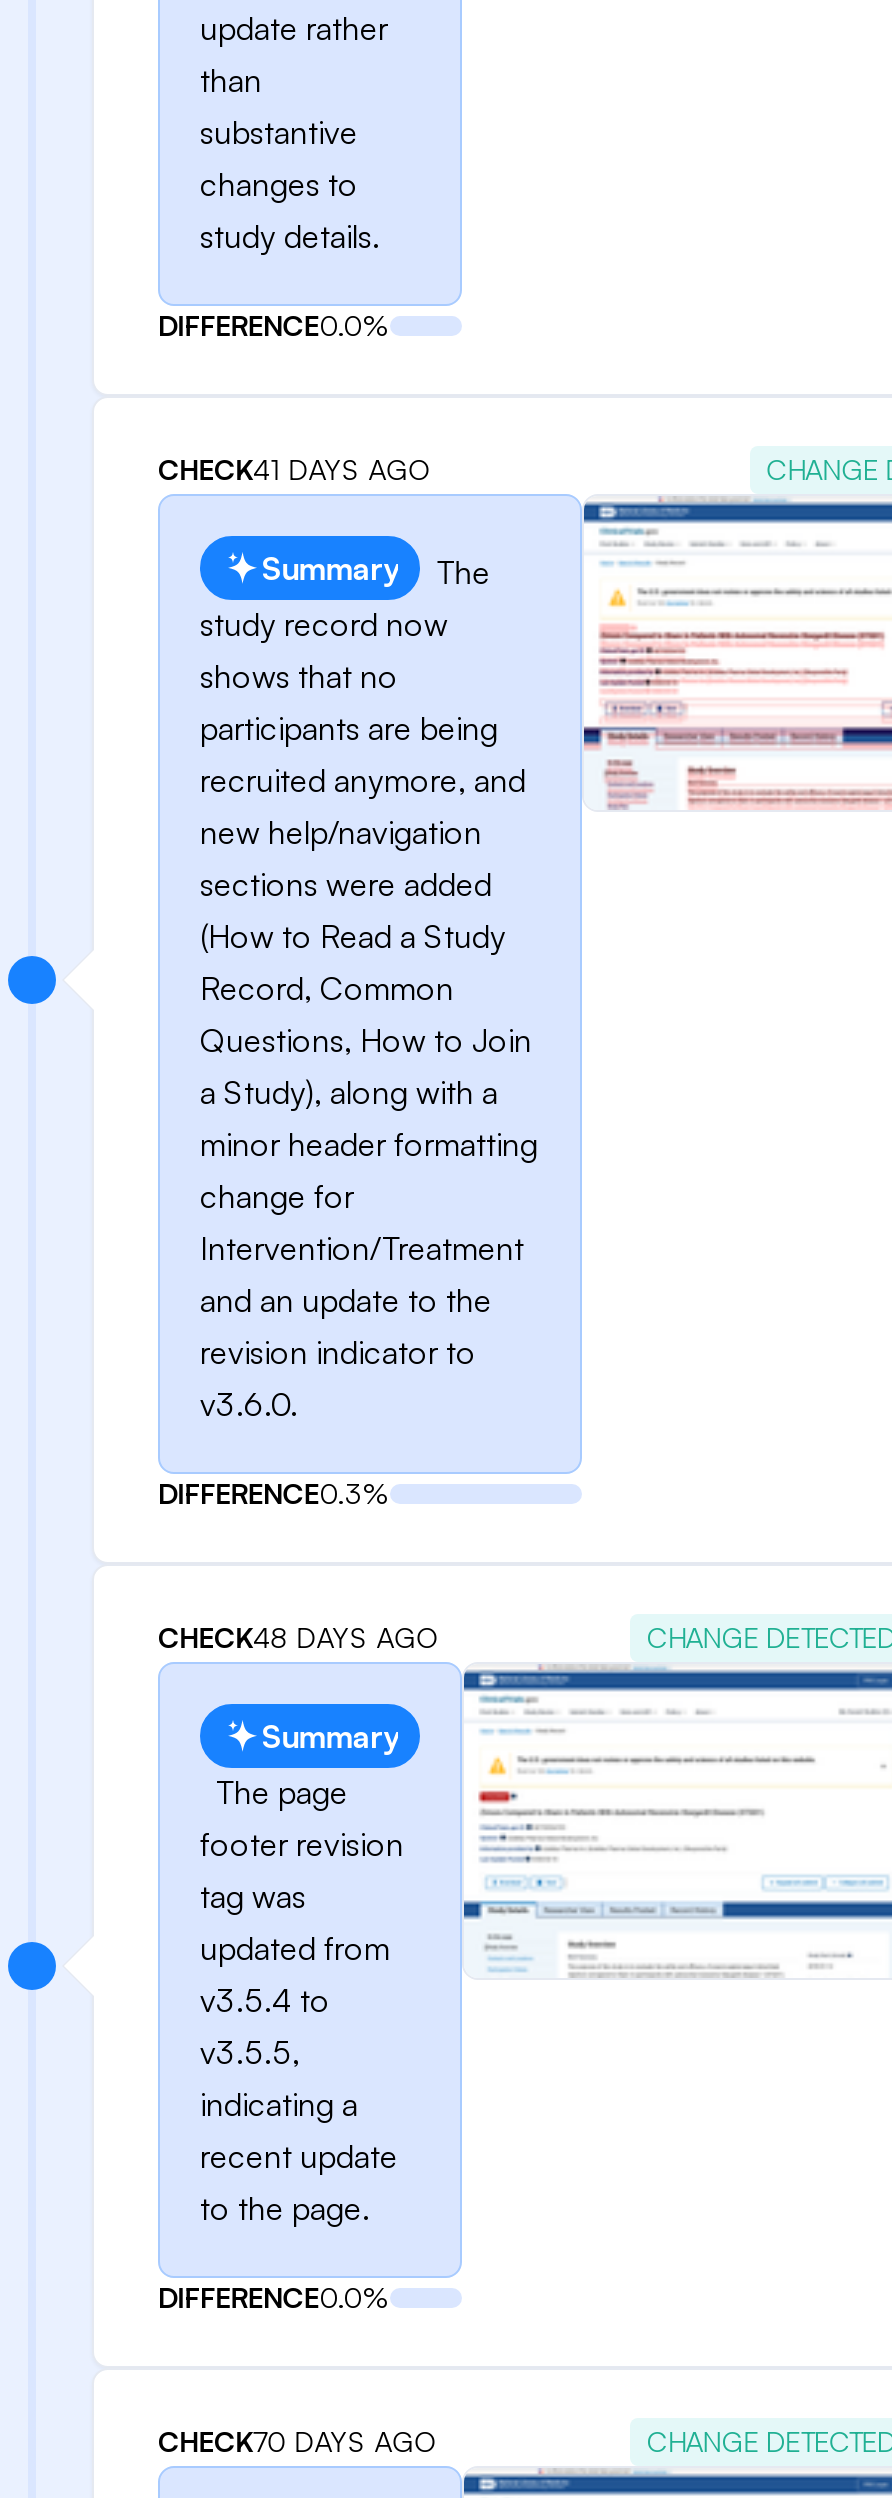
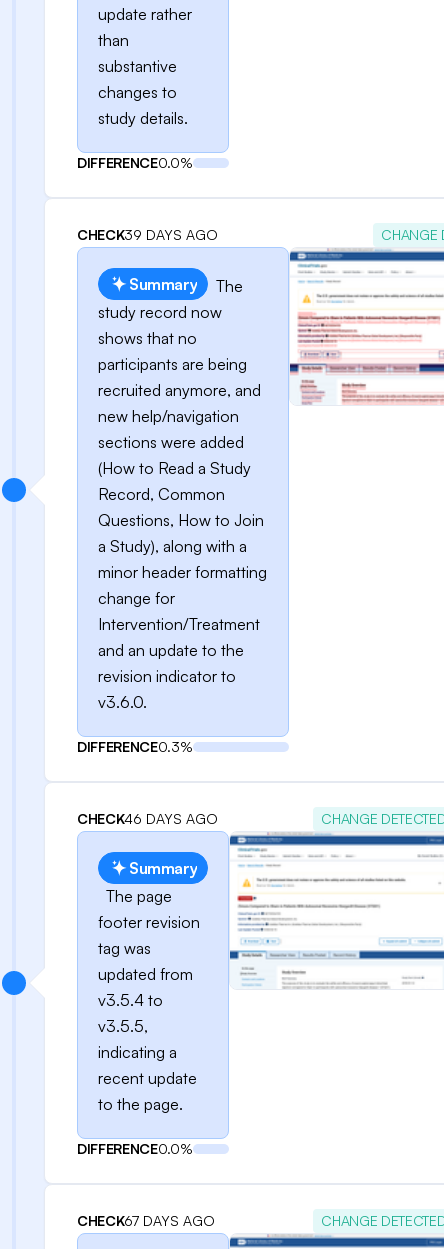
[158,452,432,486] CHECK41 DAYS AGO -> [77,226,218,243] CHECK39 DAYS AGO
[158,1620,440,1654] CHECK48 DAYS AGO -> [77,810,218,827] CHECK46 DAYS AGO
[158,2424,438,2458] CHECK70 DAYS AGO -> [77,1212,215,1229] CHECK67 DAYS AGO

